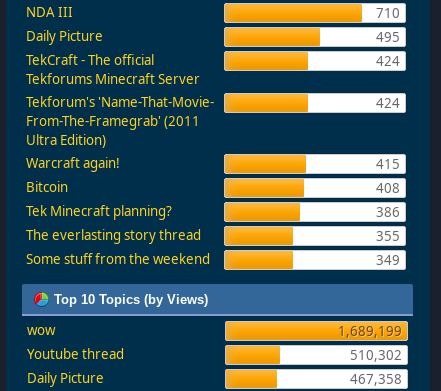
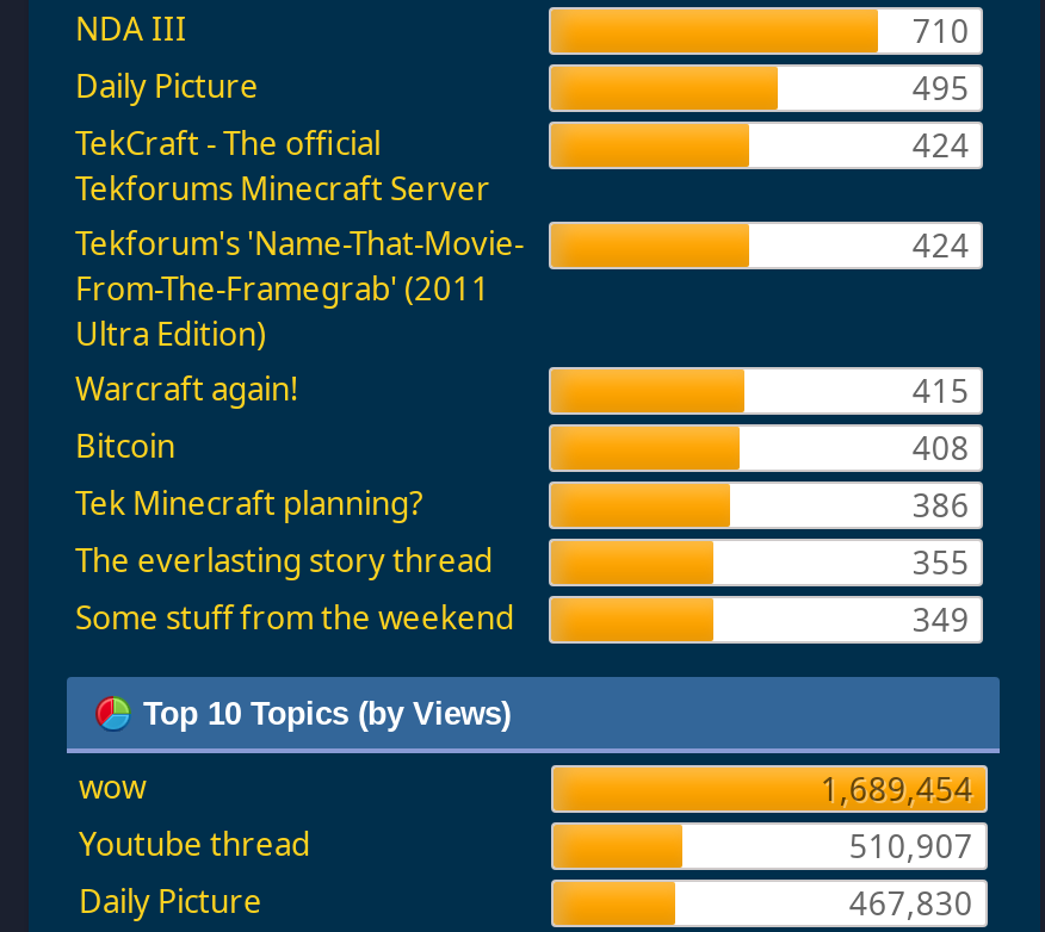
[338,322,402,340] 1,689,199 -> [820,767,973,810] 1,689,454
[350,346,402,364] 510,302 -> [849,824,973,867] 510,907
[350,370,402,388] 467,358 -> [849,881,973,924] 467,830

